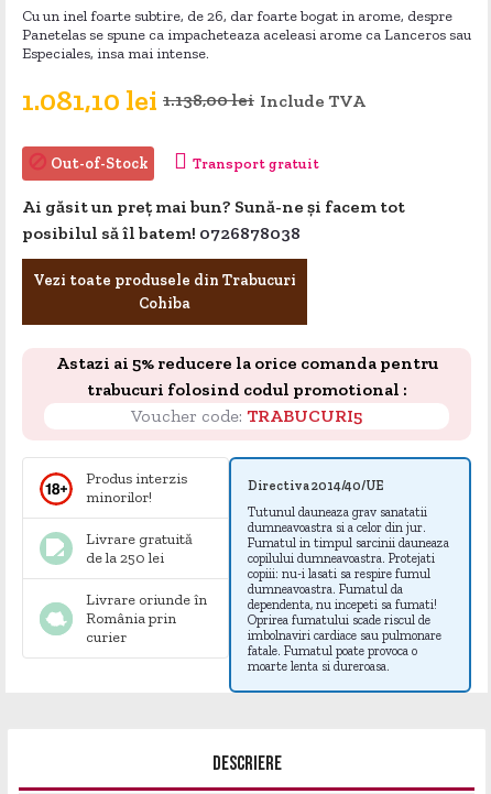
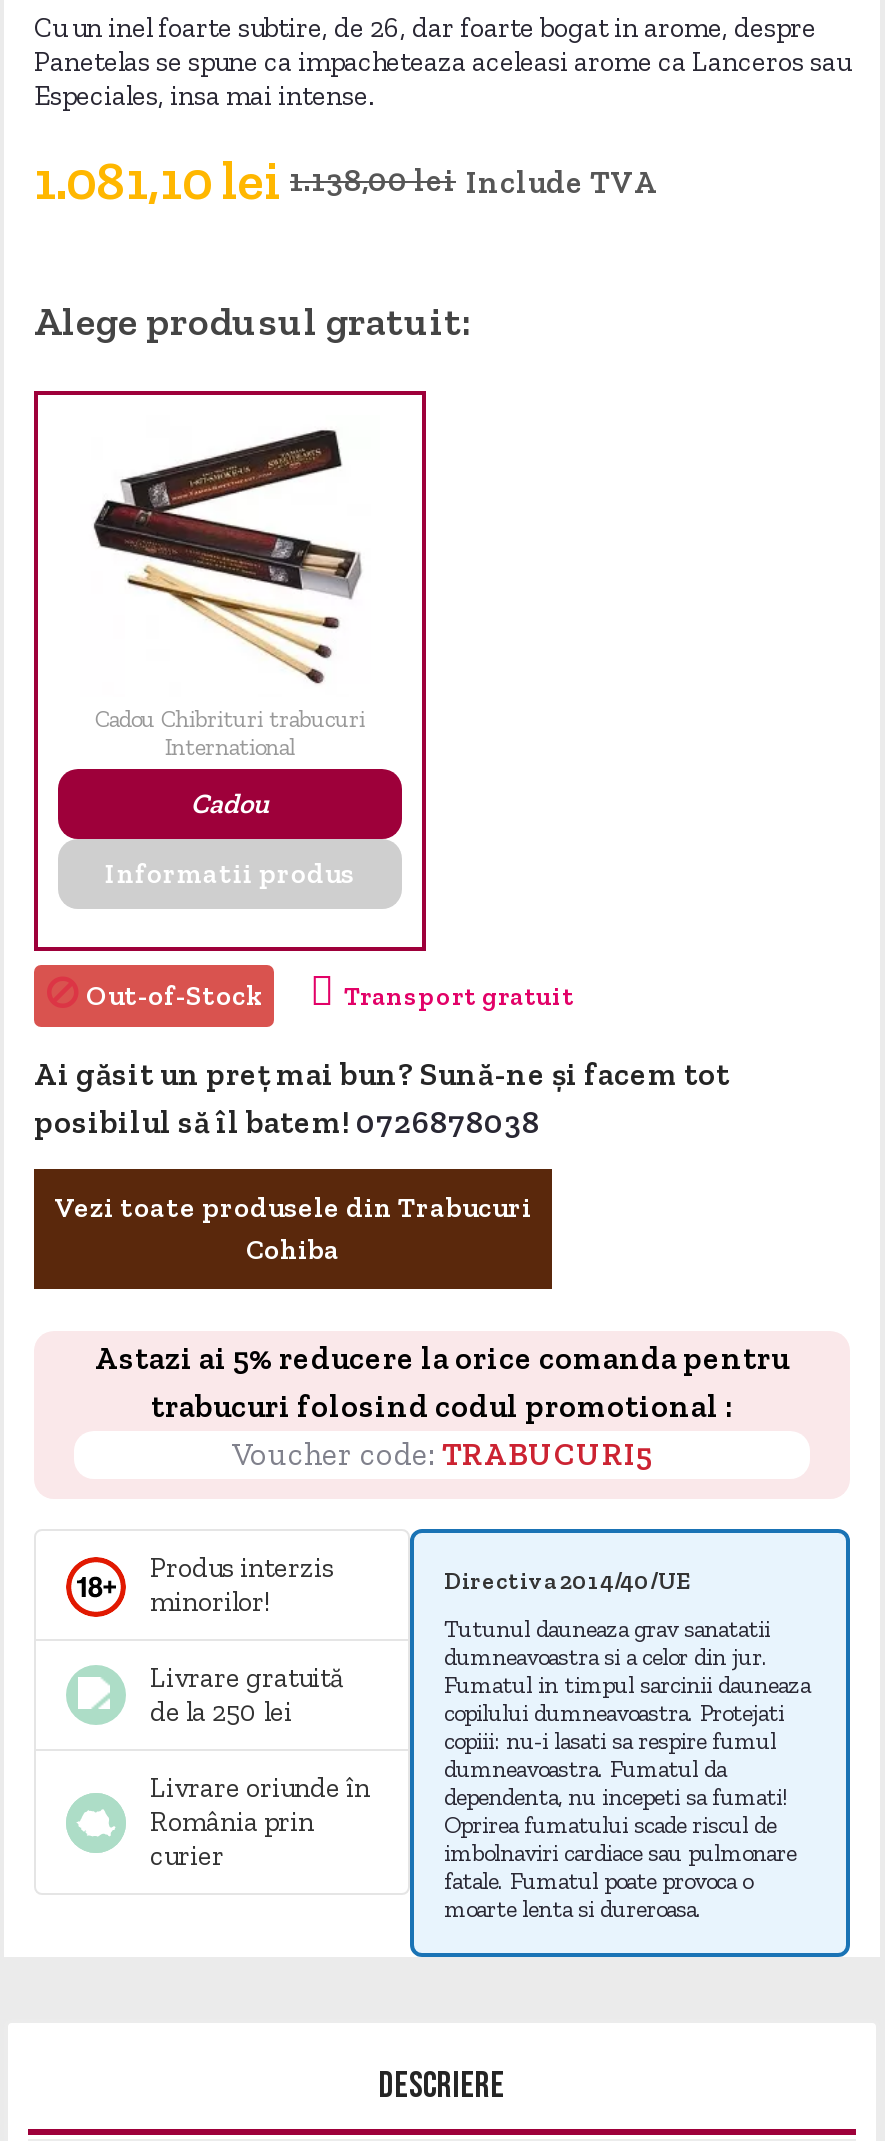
none -> [32,389,428,953] [image] | Cadou Chibrituri trabucuri | International | Cadou | Informatii produs
none -> [34,297,470,345] Alege produsul gratuit:

